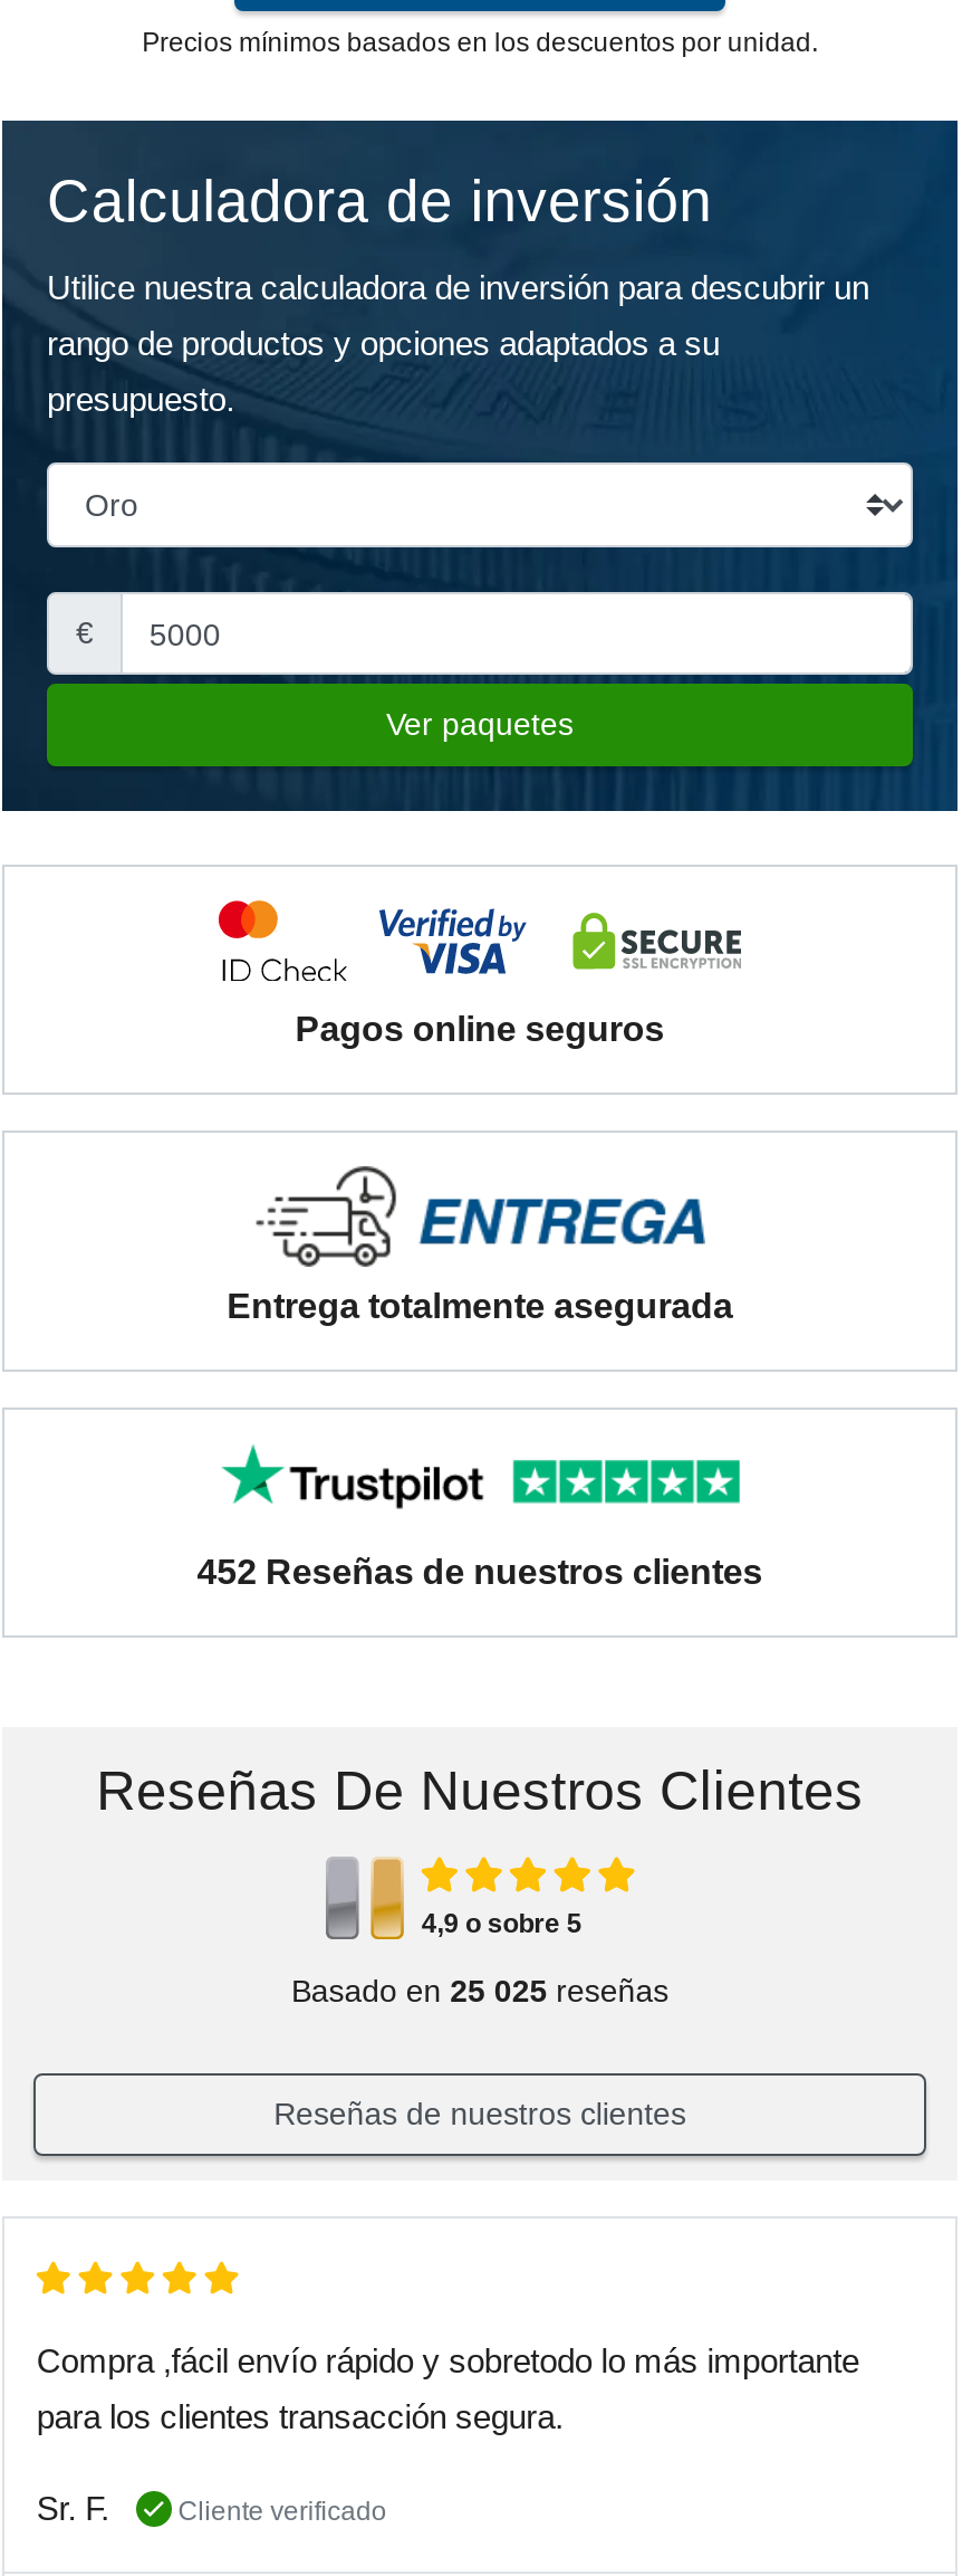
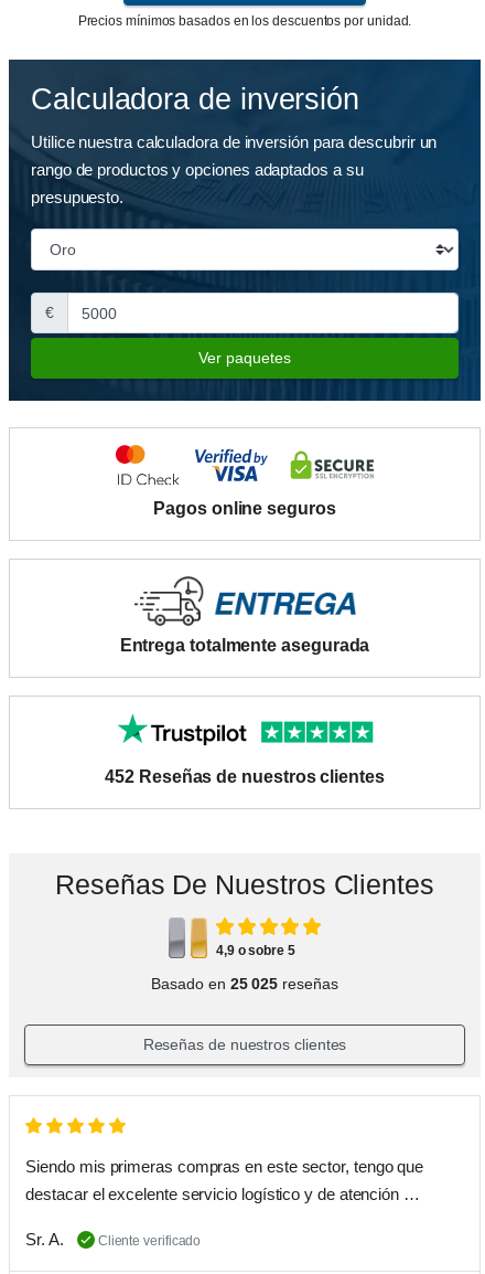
[37,2341,859,2379] Compra ,fácil envío rápido y sobretodo lo más importante -> [26,1157,423,1176] Siendo mis primeras compras en este sector, tengo que
[37,2397,563,2435] para los clientes transacción segura. -> [26,1184,420,1203] destacar el excelente servicio logístico y de atención …
[37,2489,118,2527] Sr. F. -> [26,1230,68,1248] Sr. A.

